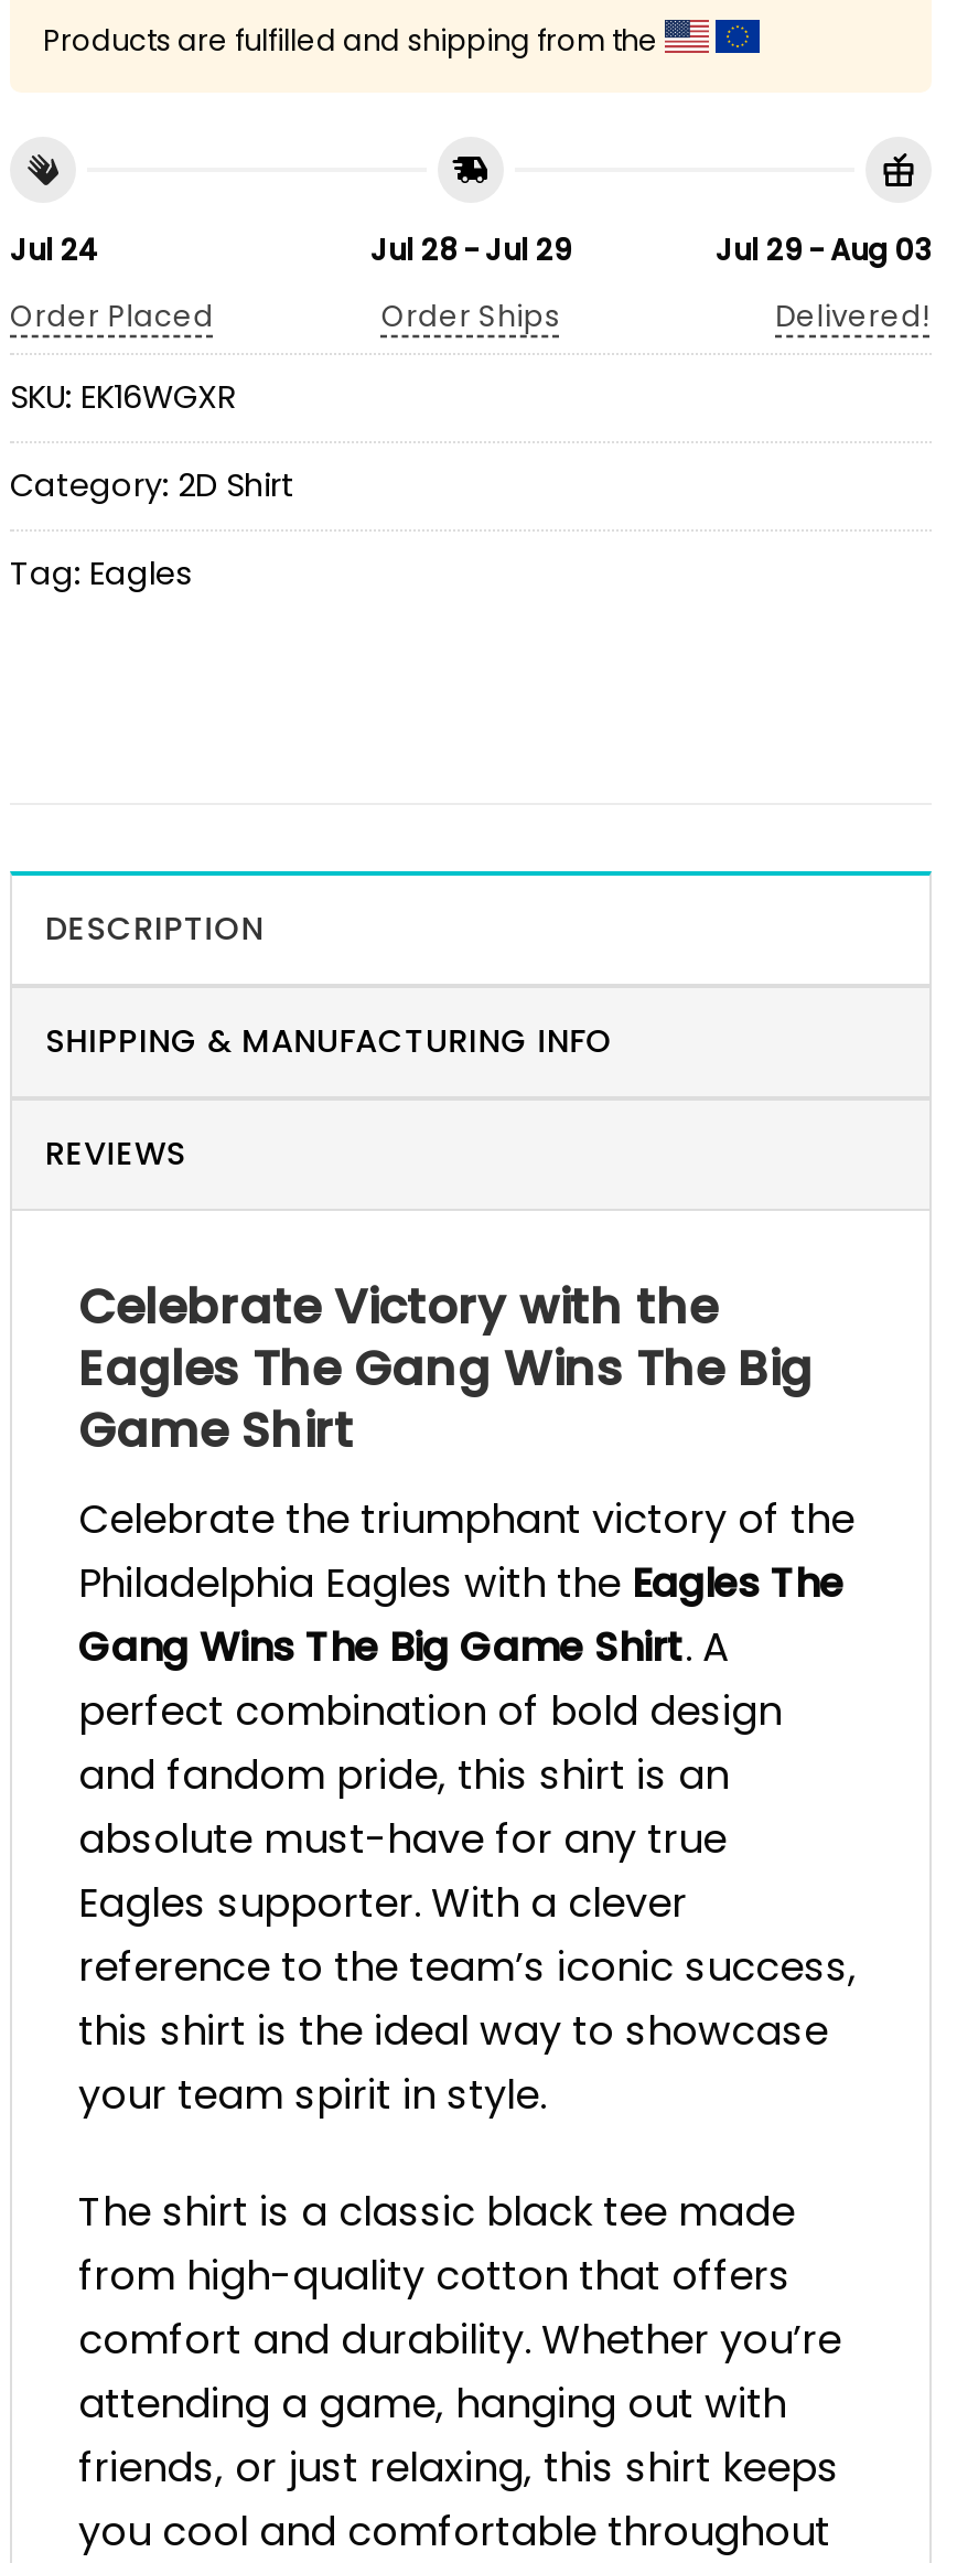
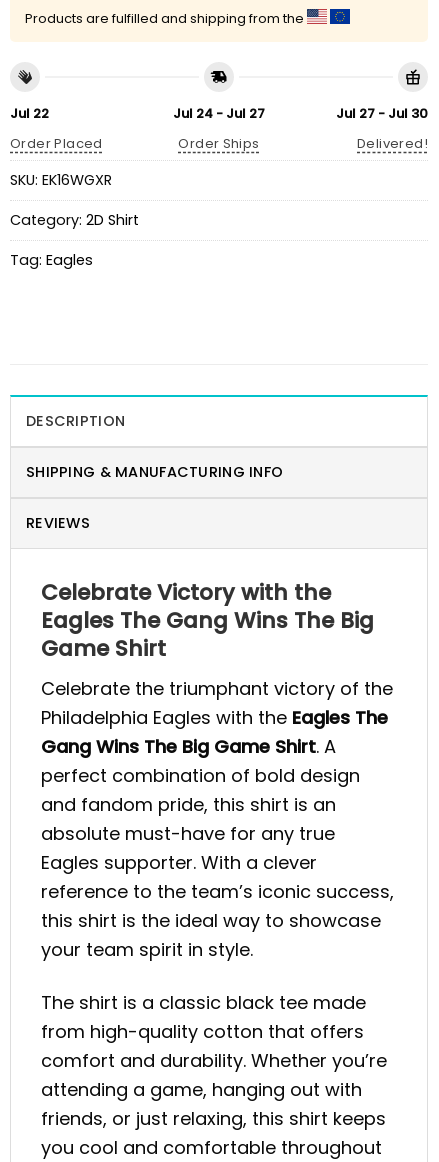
[10,228,98,270] Jul 24 -> [10,103,49,122] Jul 22
[370,228,571,270] Jul 28 - Jul 29 -> [173,103,265,122] Jul 24 - Jul 27
[716,228,932,270] Jul 29 - Aug 03 -> [336,103,428,122] Jul 27 - Jul 30

